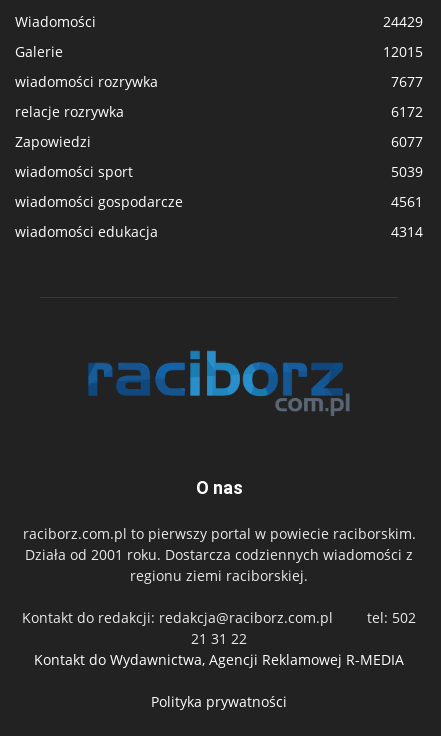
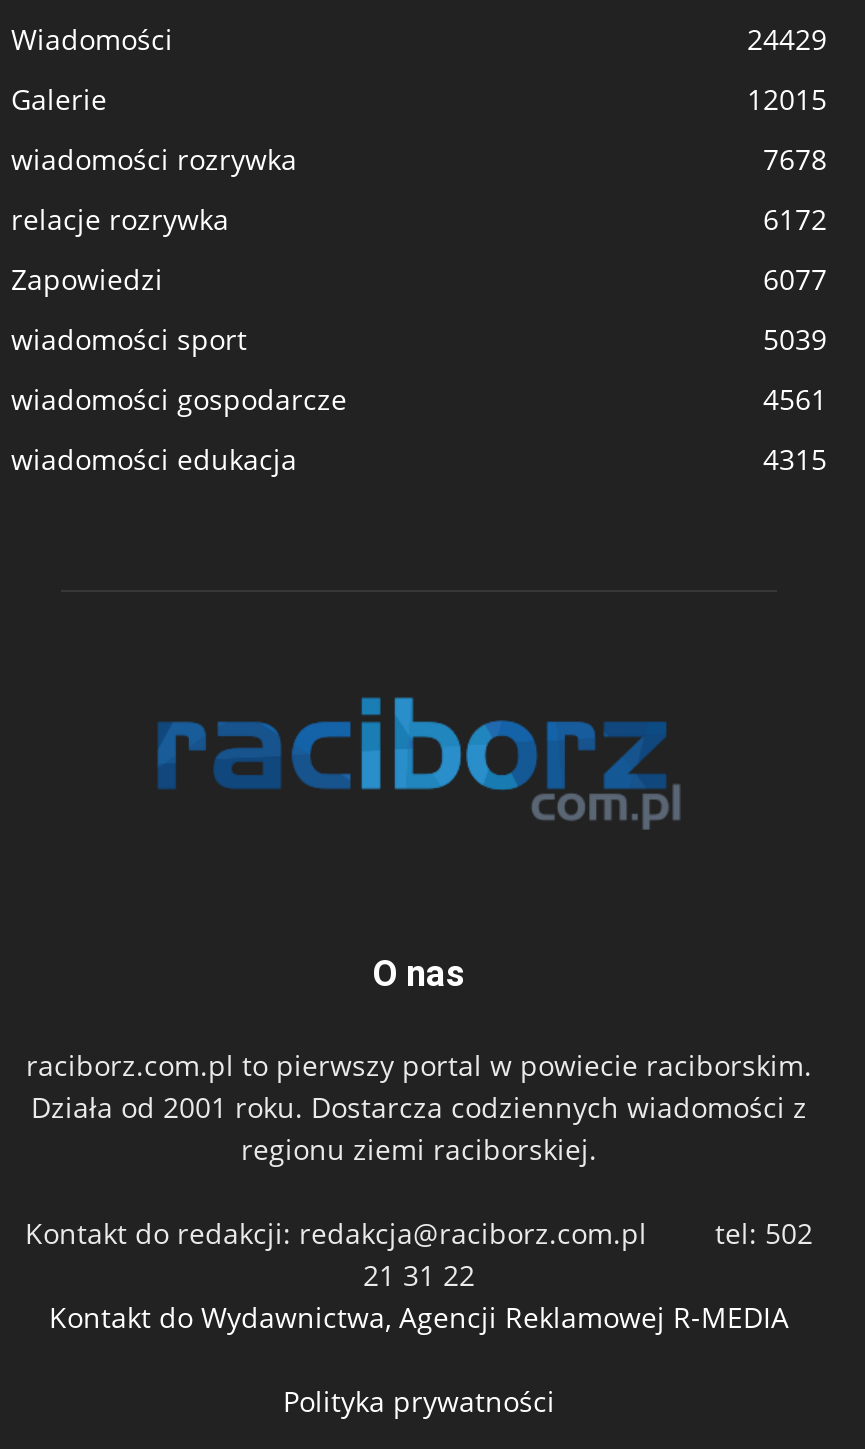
[391,72,423,91] 7677 -> [763,141,827,179] 7678
[391,222,423,241] 4314 -> [763,441,827,479] 4315

